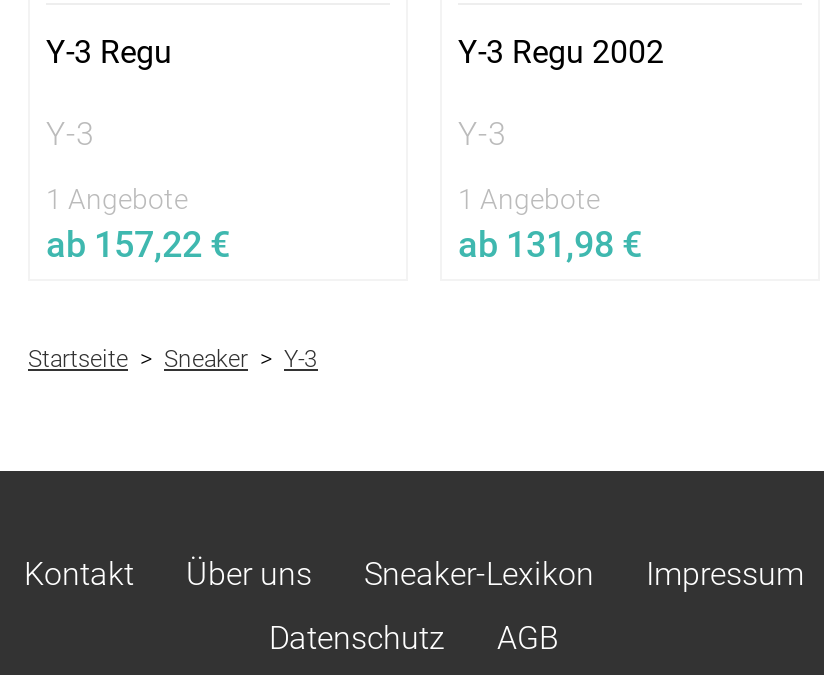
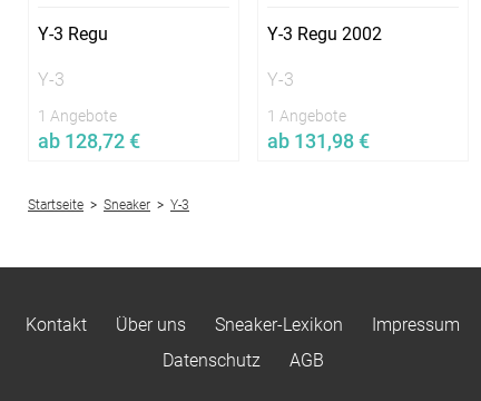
[46,224,230,266] ab 157,22 € -> [38,130,140,153] ab 128,72 €

